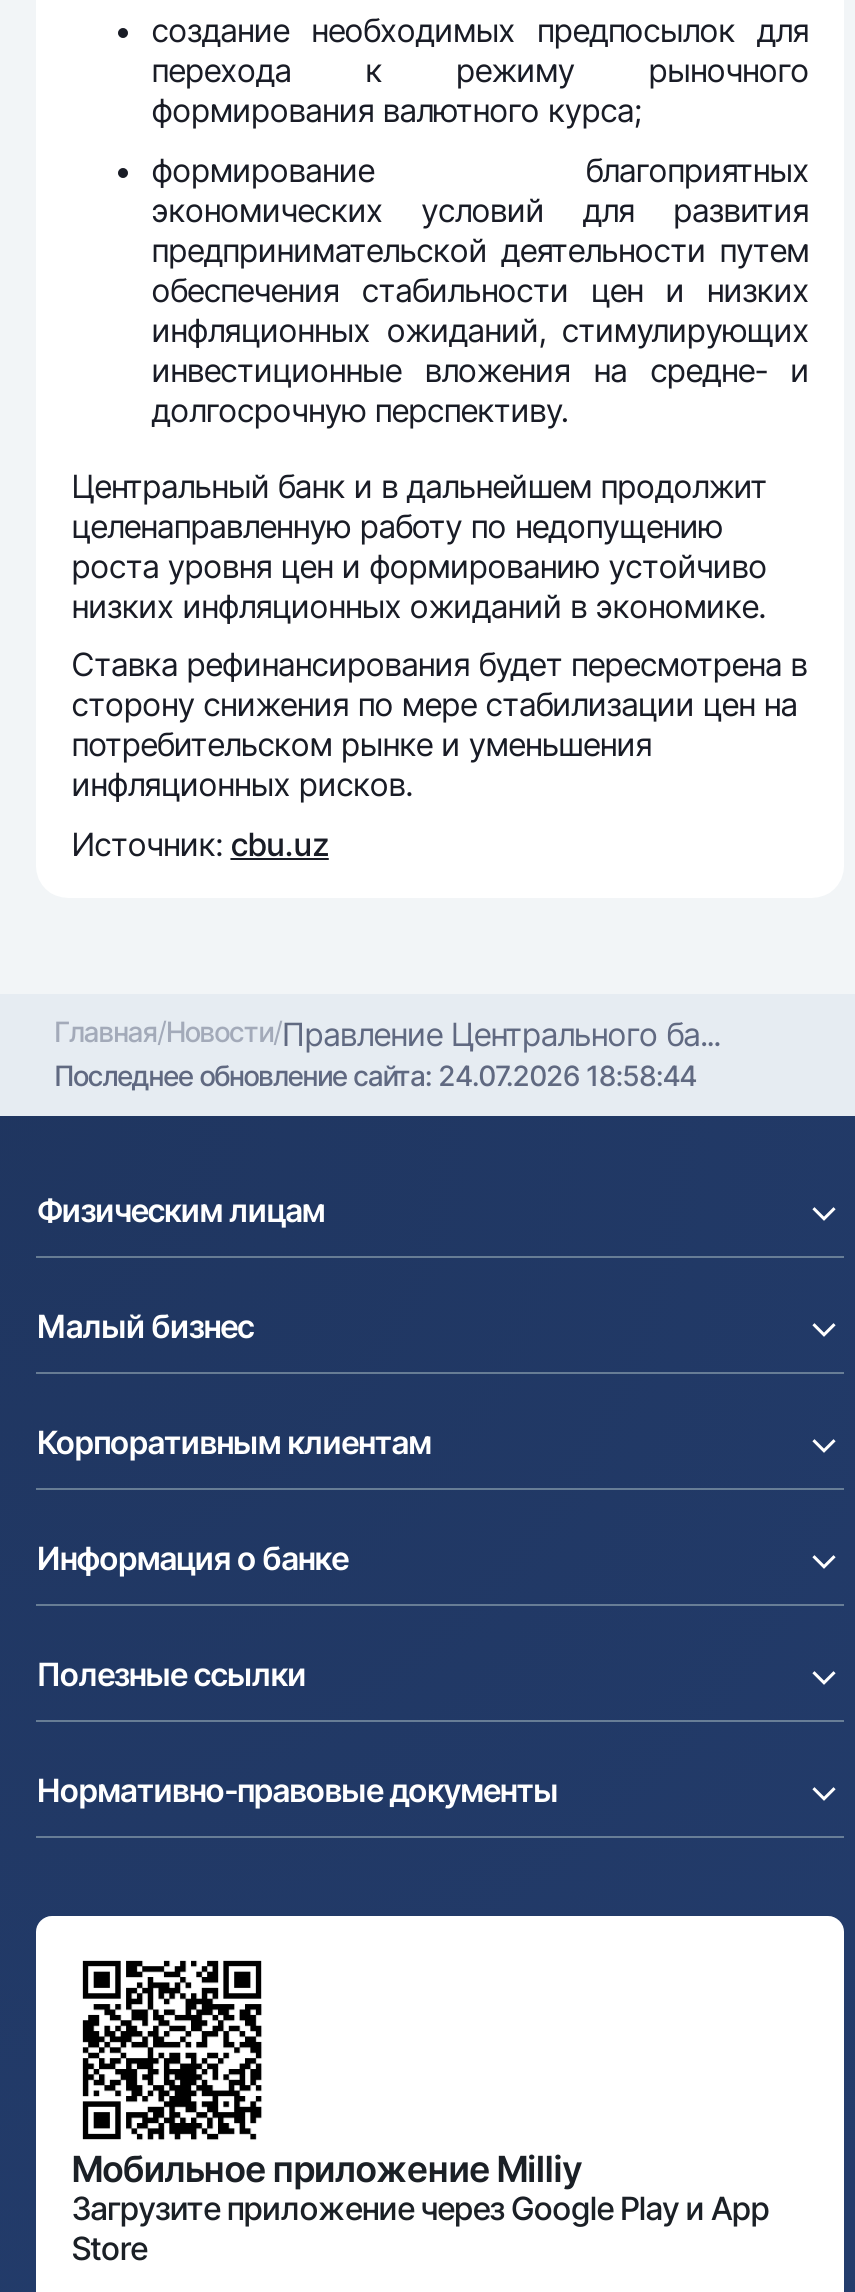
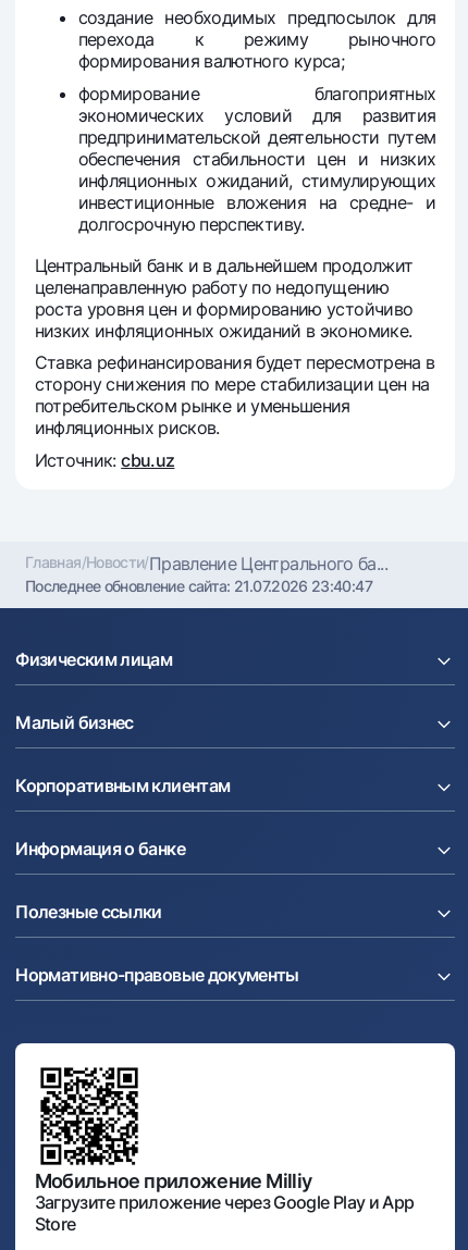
[54,1058,696,1092] Последнее обновление сайта: 24.07.2026 18:58:44 -> [25,577,372,595] Последнее обновление сайта: 21.07.2026 23:40:47

